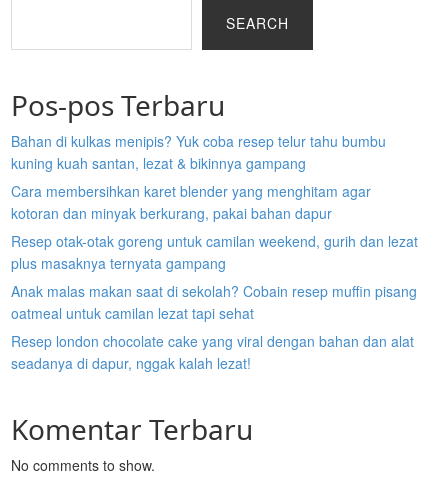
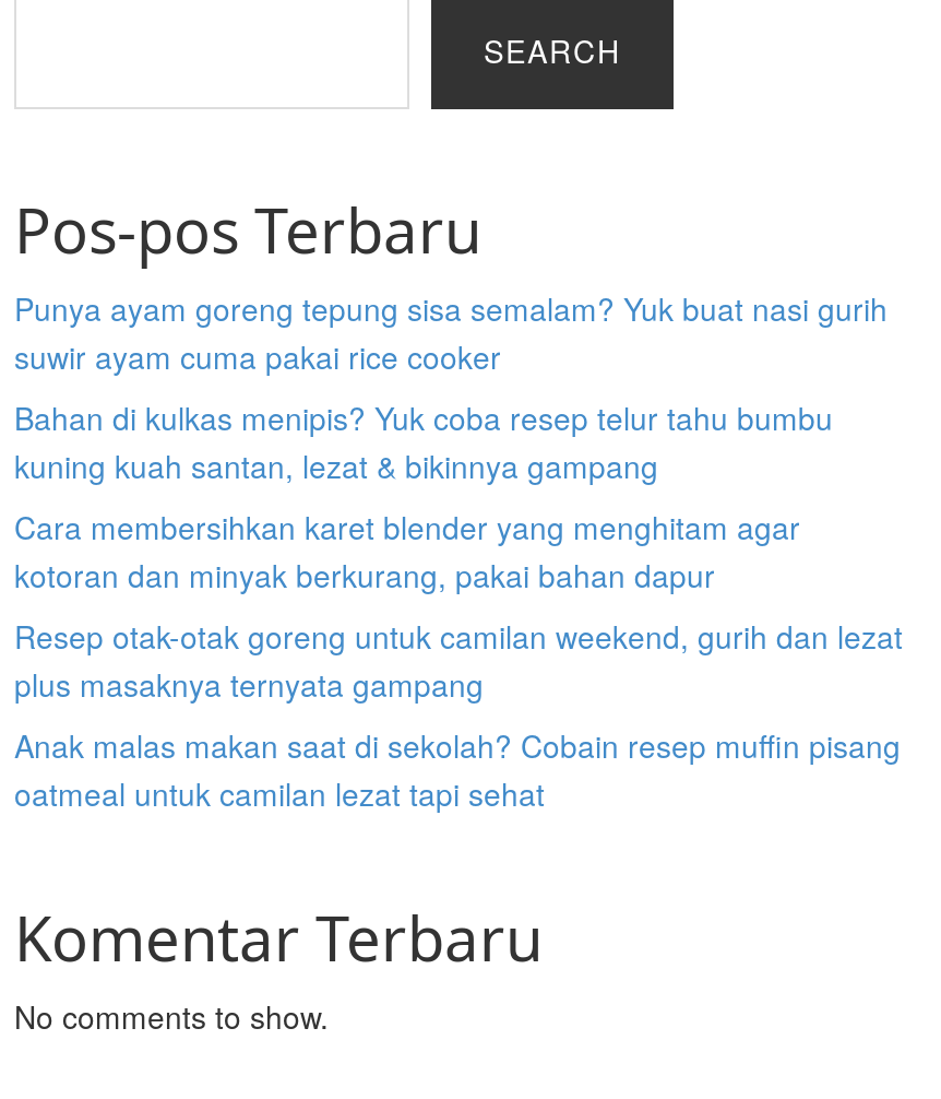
none -> [14,286,888,378] Punya ayam goreng tepung sisa semalam? Yuk buat nasi gurih | suwir ayam cuma pakai rice cooker
moved [11,131,418,323] -> [14,395,903,815]: Bahan di kulkas menipis? Yuk coba resep telur tahu bumbu | kuning kuah santan, lezat & bikinnya gampang | Cara membersihkan karet blender yang menghitam agar | kotoran dan minyak berkurang, pakai bahan dapur | Resep otak-otak goreng untuk camilan weekend, gurih dan lezat | plus masaknya ternyata gampang | Anak malas makan saat di sekolah? Cobain resep muffin pisang | oatmeal untuk camilan lezat tapi sehat
[11,331,414,373] Resep london chocolate cake yang viral dengan bahan dan alat | seadanya di dapur, nggak kalah lezat! -> none

